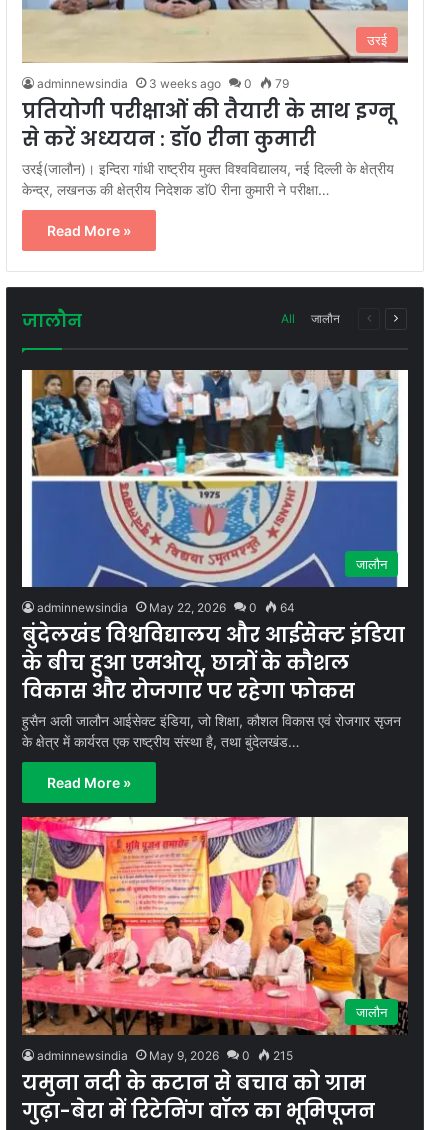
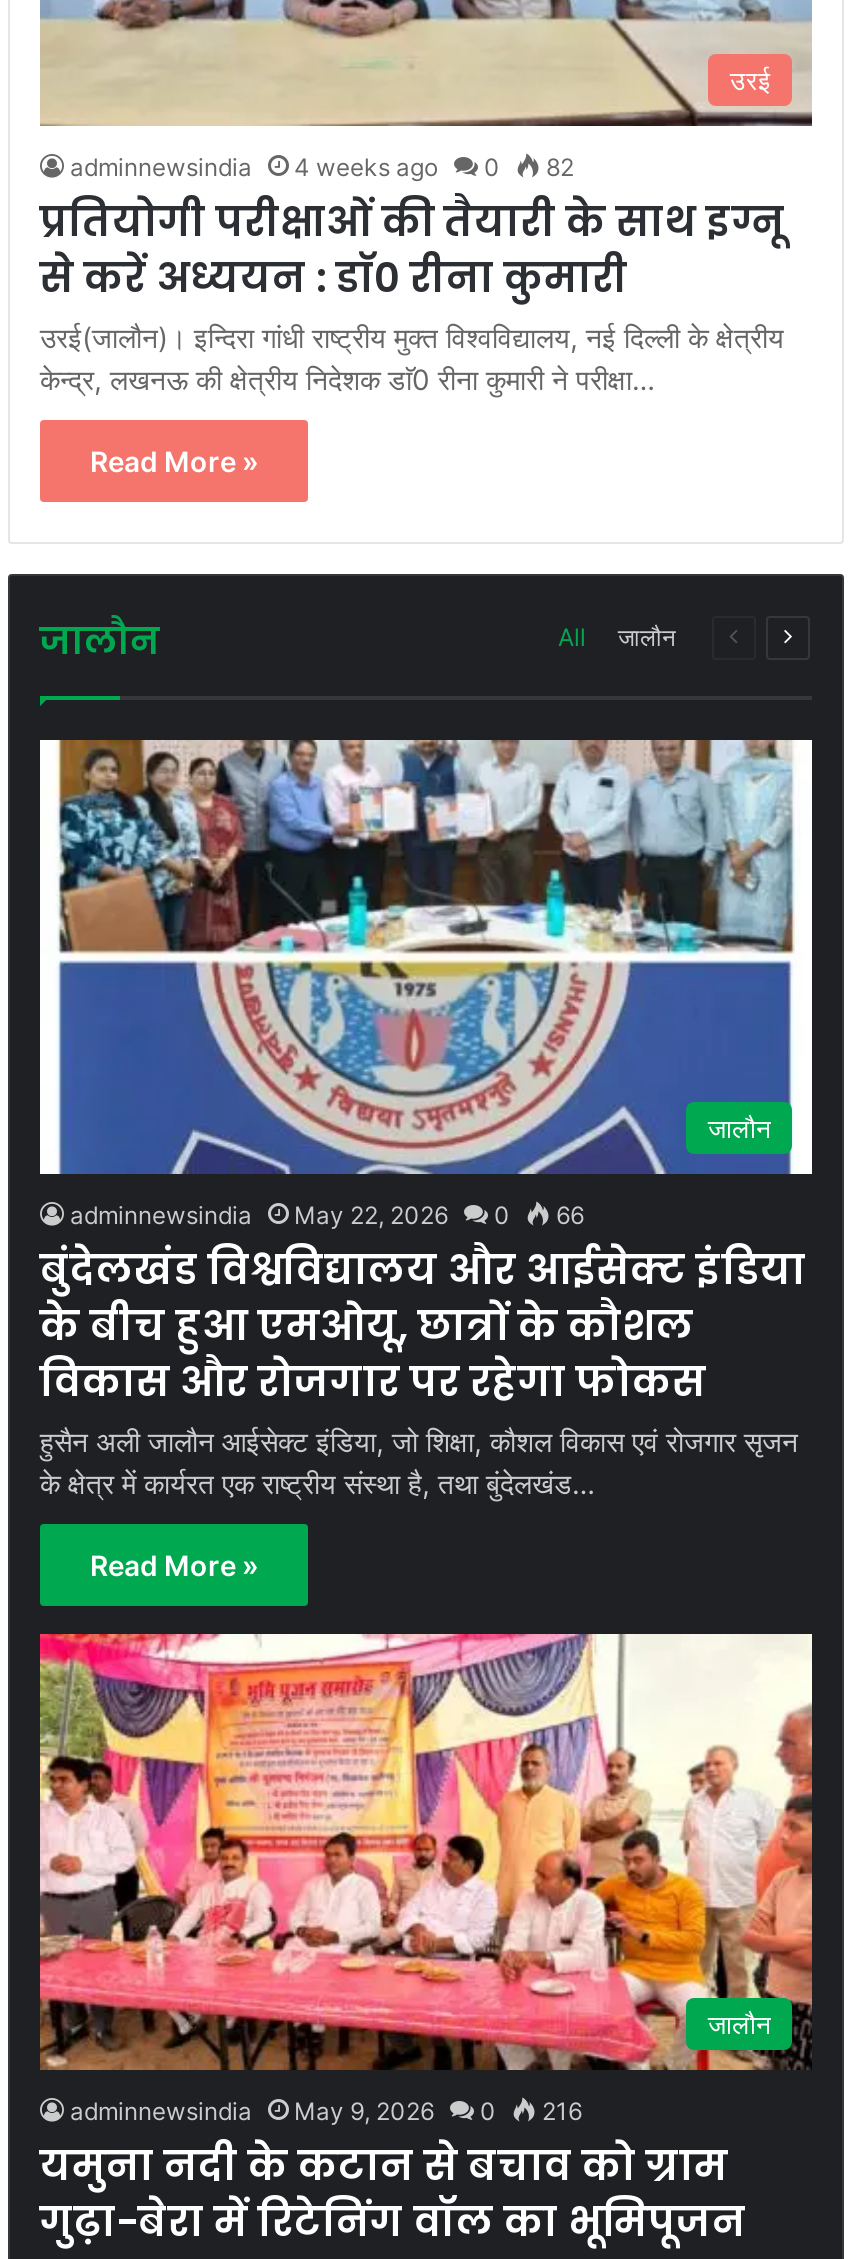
[149,76,221,91] 3 weeks ago -> [294,151,438,181] 4 weeks ago
[272,76,289,91] 79 -> [540,151,574,181] 82
[37,600,295,615] adminnewsindia May 22, 2026 0 64 -> [70,1201,584,1231] adminnewsindia May 22, 2026 0 66
[37,1048,293,1063] adminnewsindia May 9, 2026 0 215 -> [70,2096,582,2126] adminnewsindia May 9, 2026 0 216

